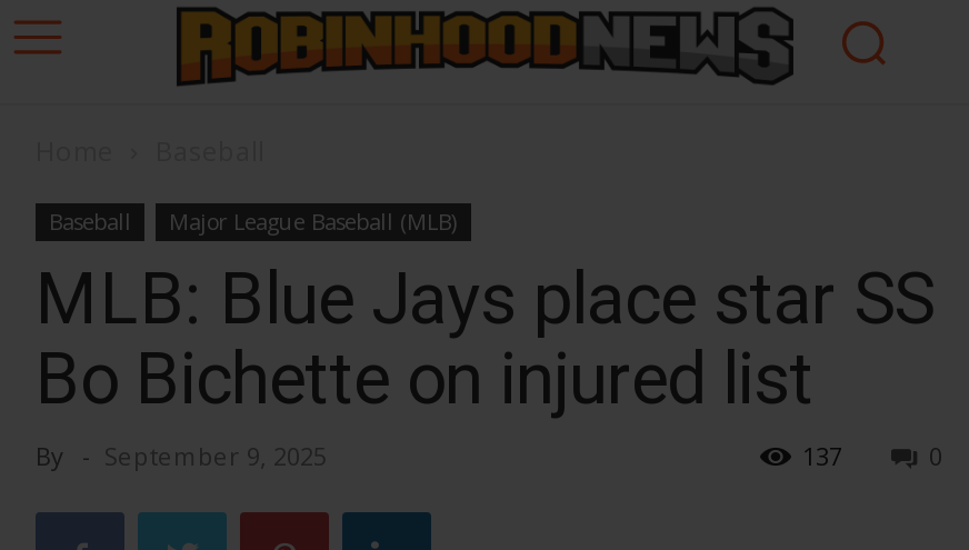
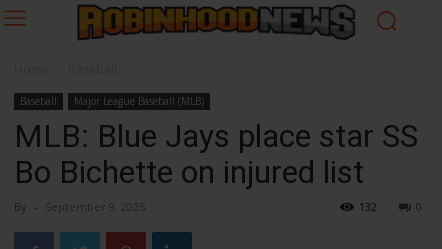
[802,440,842,473] 137 -> [359,199,377,214] 132

